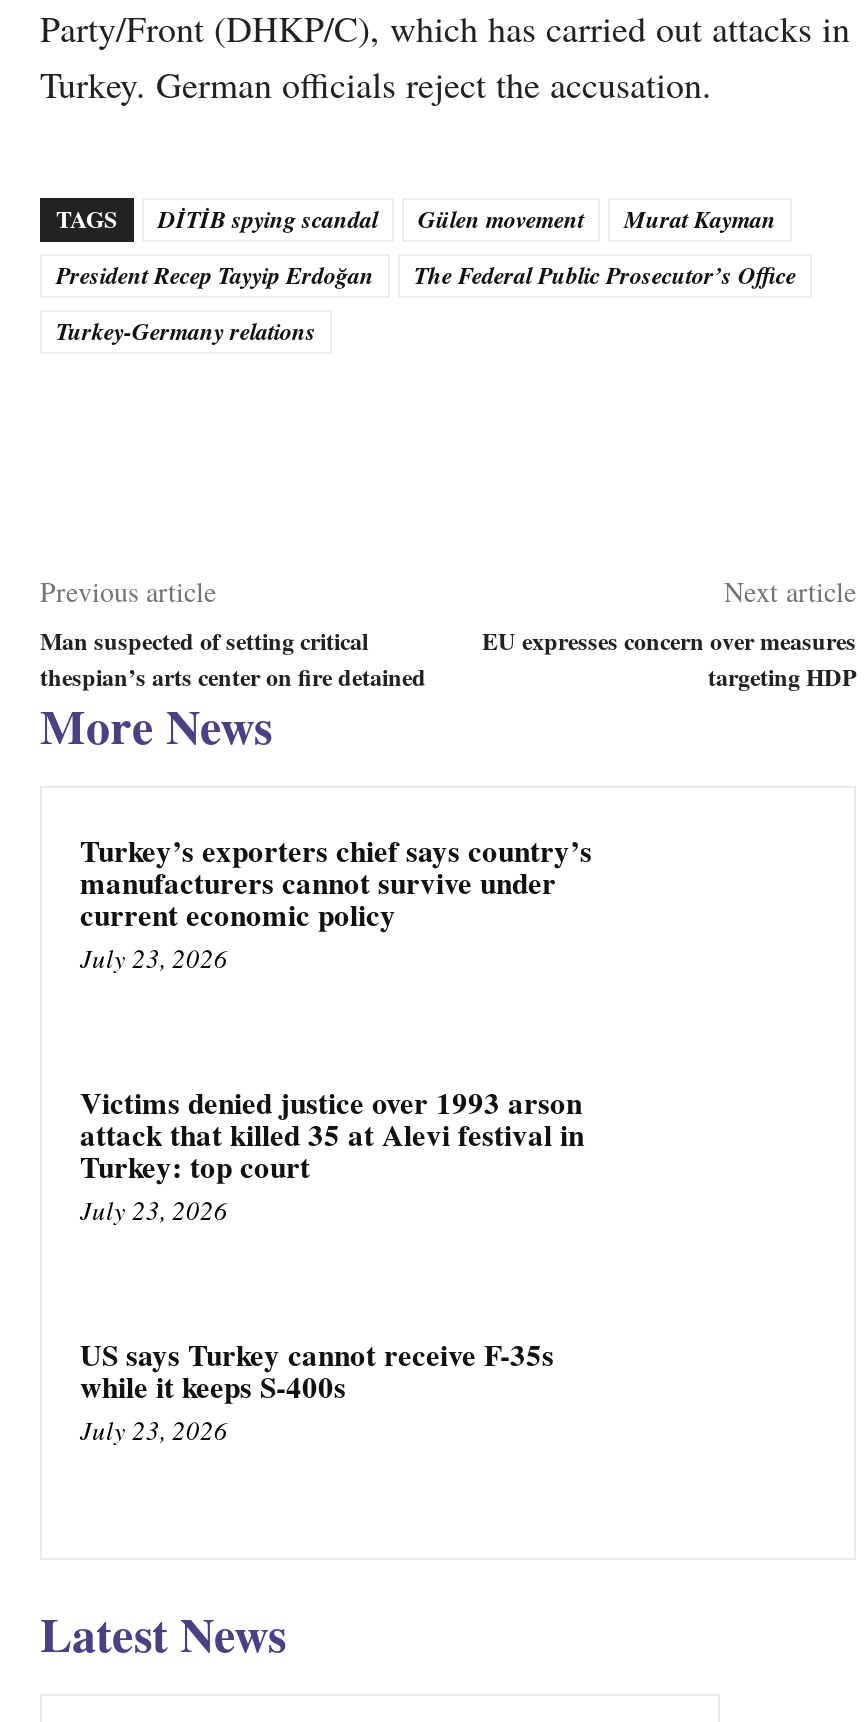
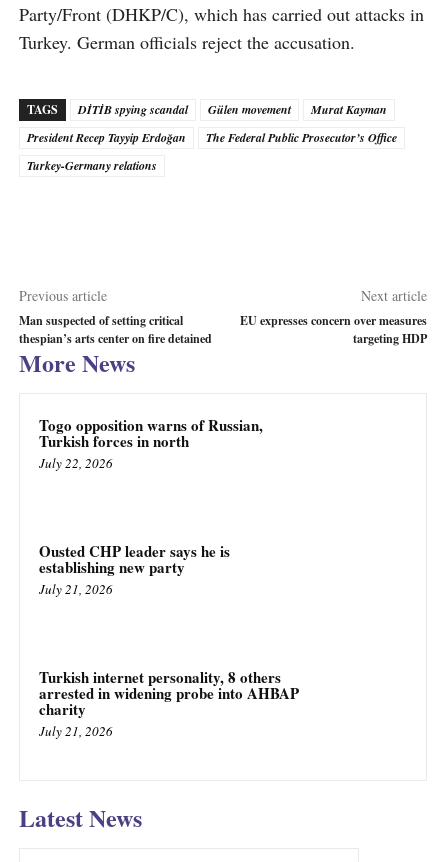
[80,829,592,977] Turkey’s exporters chief says country’s | manufacturers cannot survive under | current economic policy | July 23, 2026 -> [39,414,263,472] Togo opposition warns of Russian, | Turkish forces in north | July 22, 2026
[80,1080,584,1228] Victims denied justice over 1993 arson | attack that killed 35 at Alevi festival in | Turkey: top court | July 23, 2026 -> [39,540,230,598] Ousted CHP leader says he is | establishing new party | July 21, 2026
[80,1332,554,1448] US says Turkey cannot receive F-35s | while it keeps S-400s | July 23, 2026 -> [39,666,299,740] Turkish internet personality, 8 others | arrested in widening probe into AHBAP | charity | July 21, 2026

